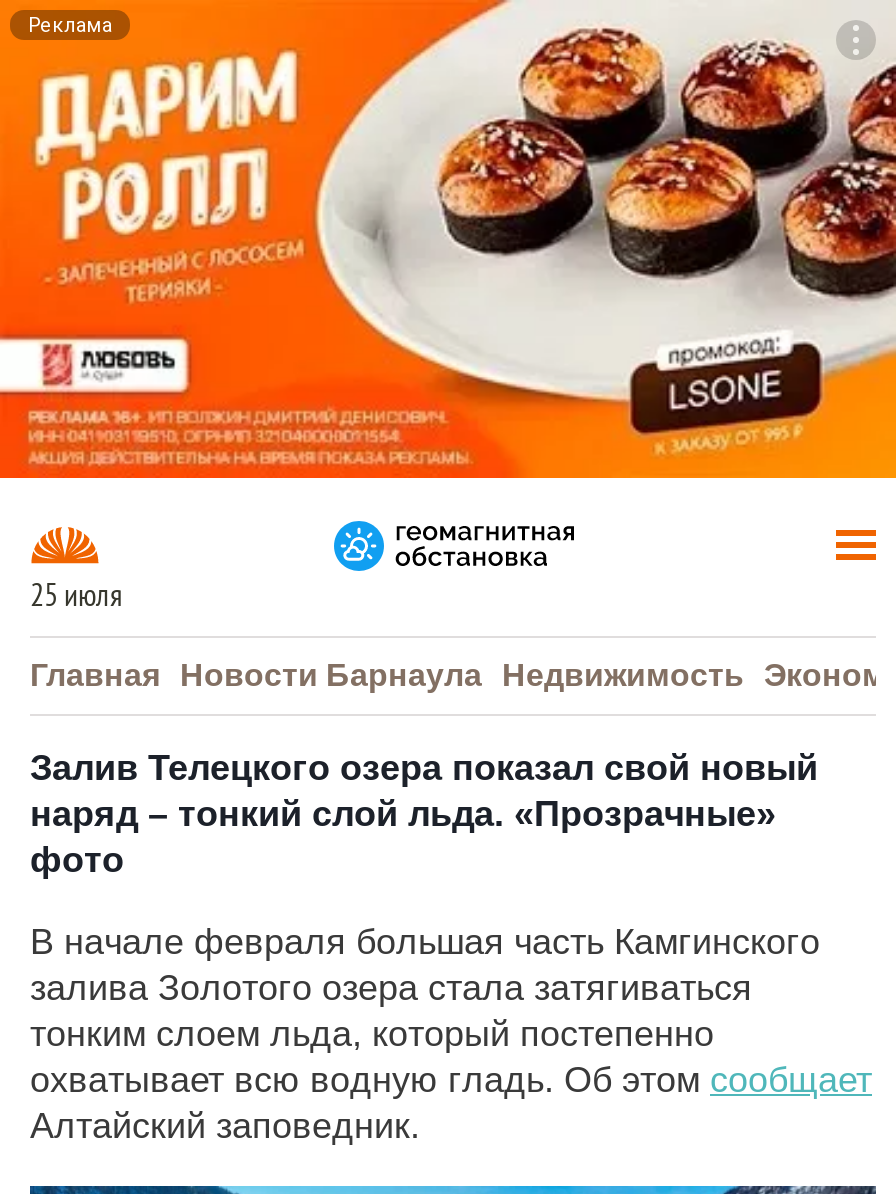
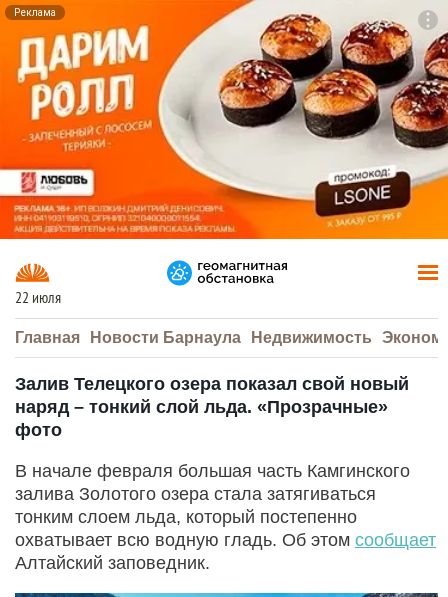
[30,578,122,614] 25 июля -> [15,289,61,307] 22 июля

